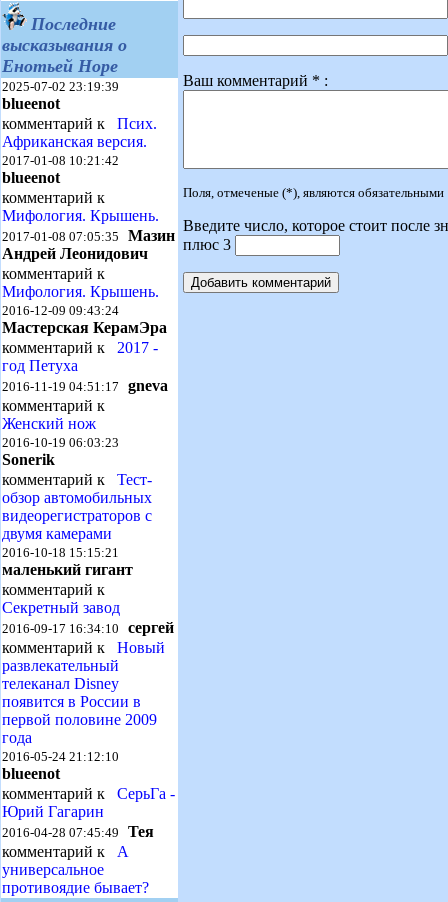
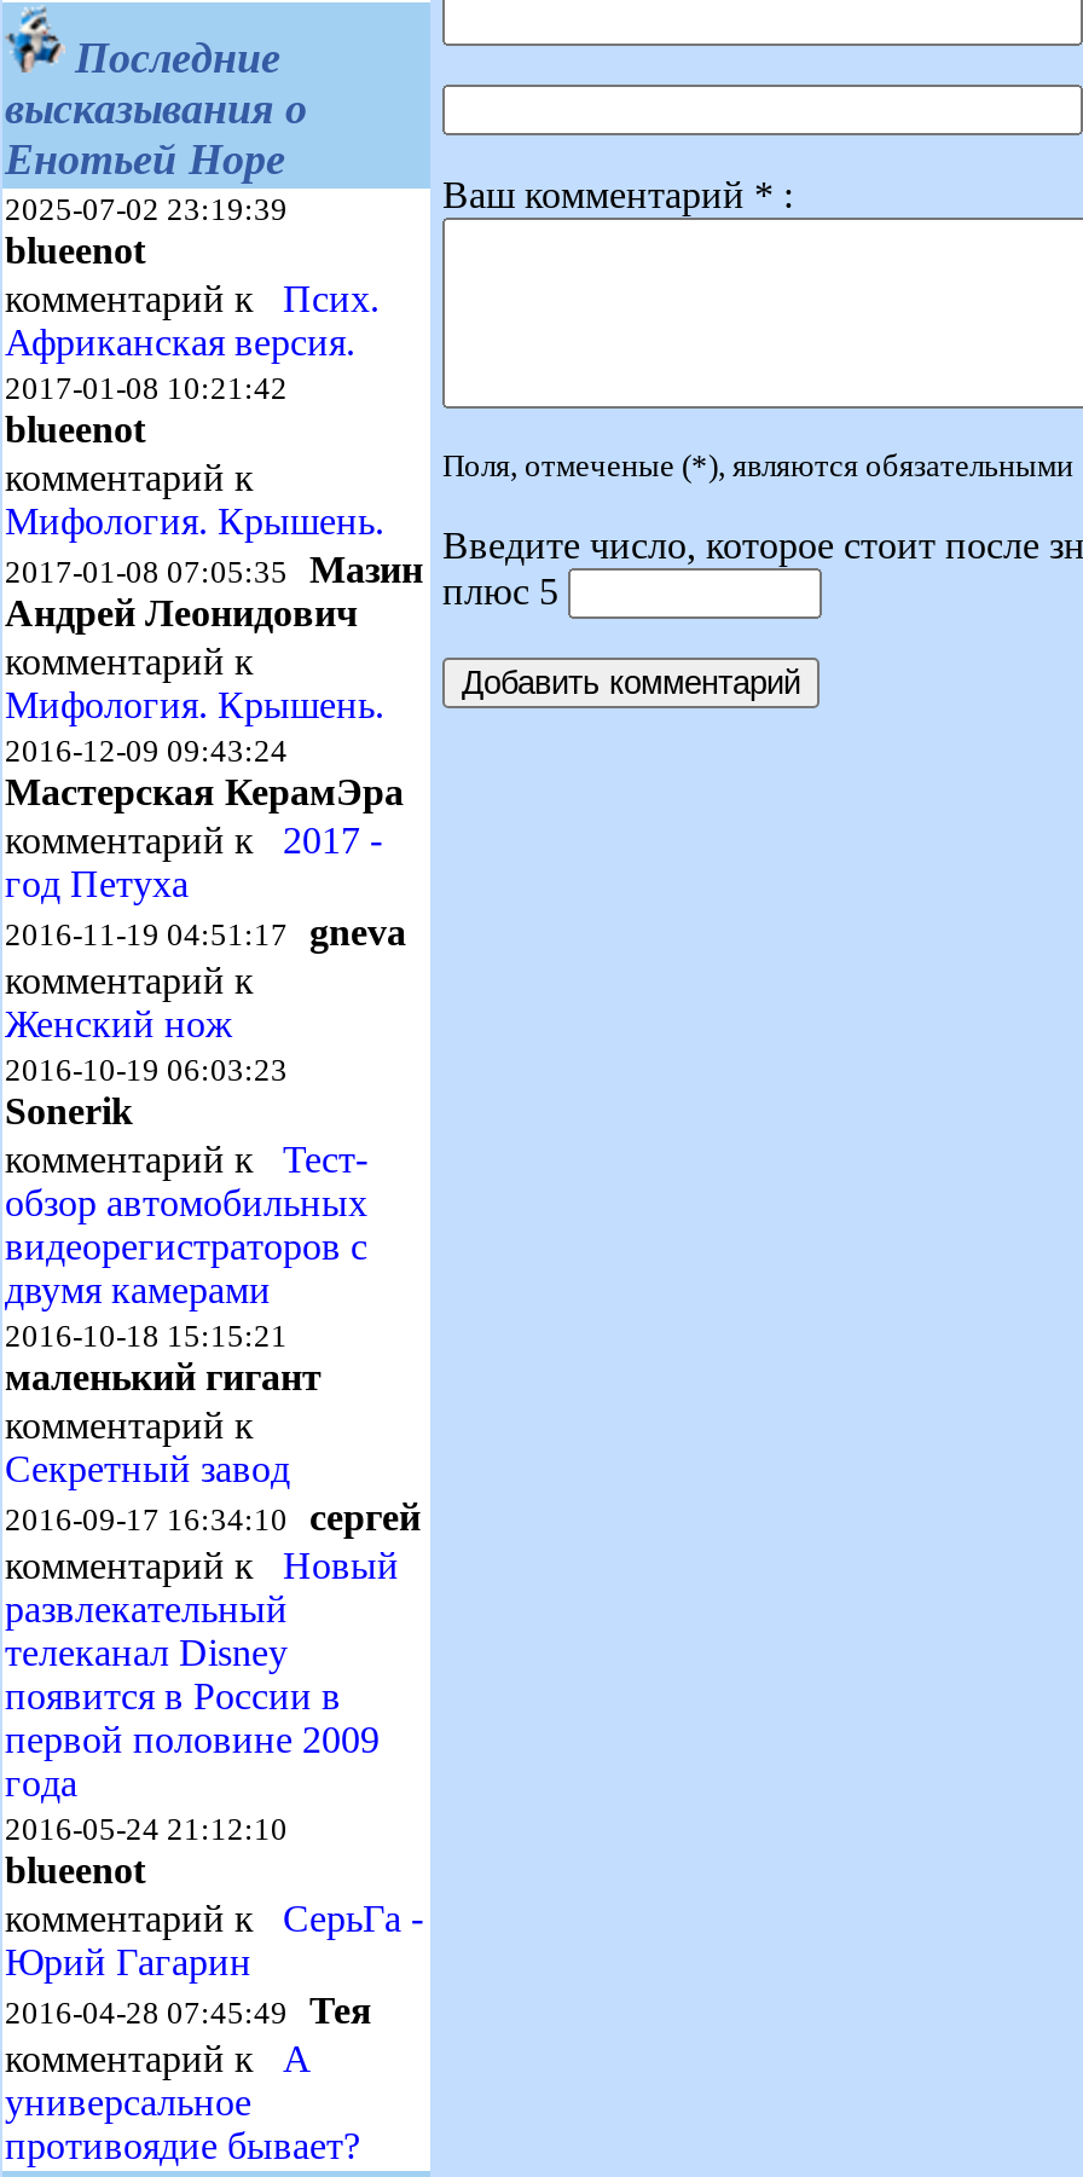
[183,236,235,253] плюс 3 -> [442,570,568,611] плюс 5

